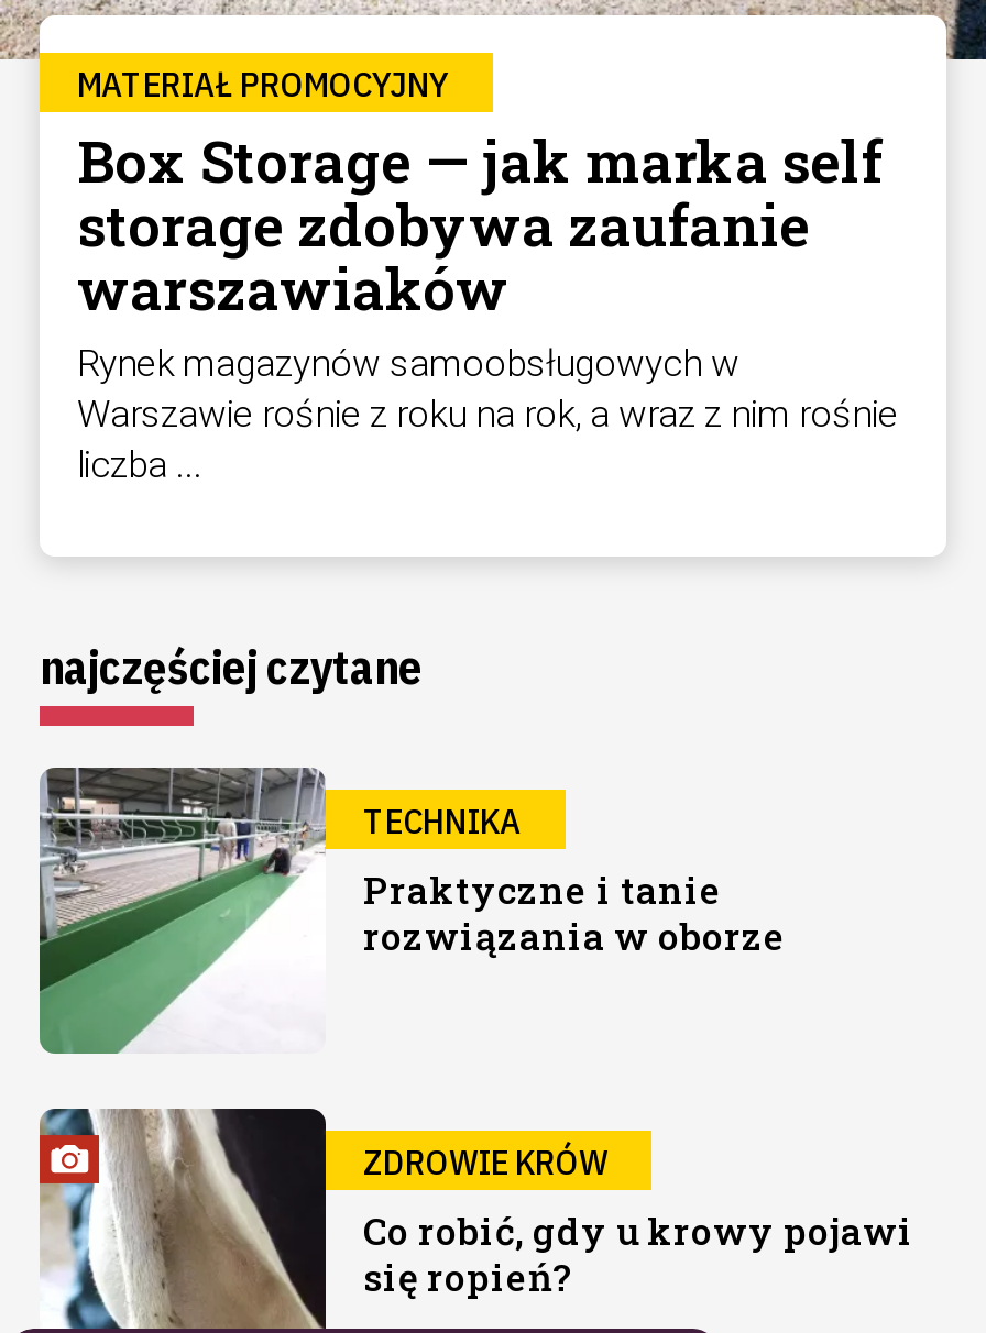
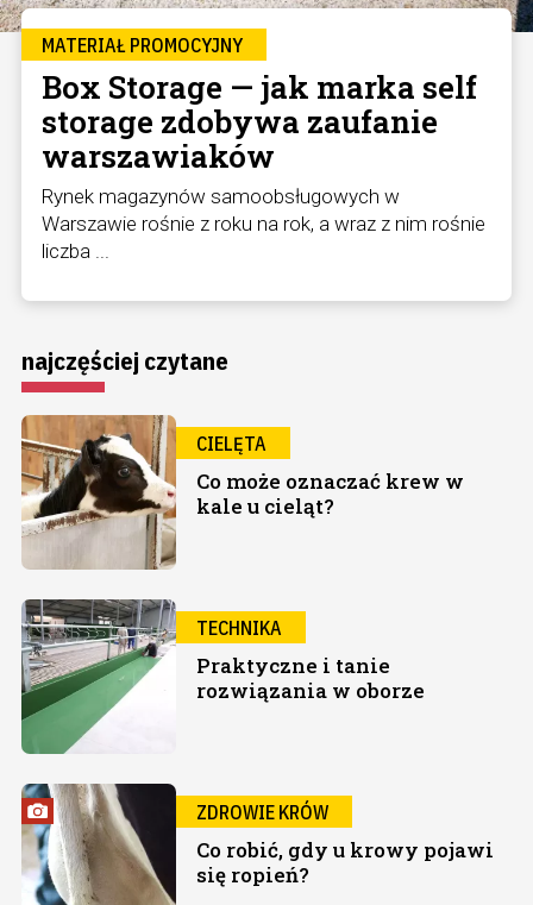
none -> [20,414,464,571] [image] | CIELĘTA | Co może oznaczać krew w | kale u cieląt?

